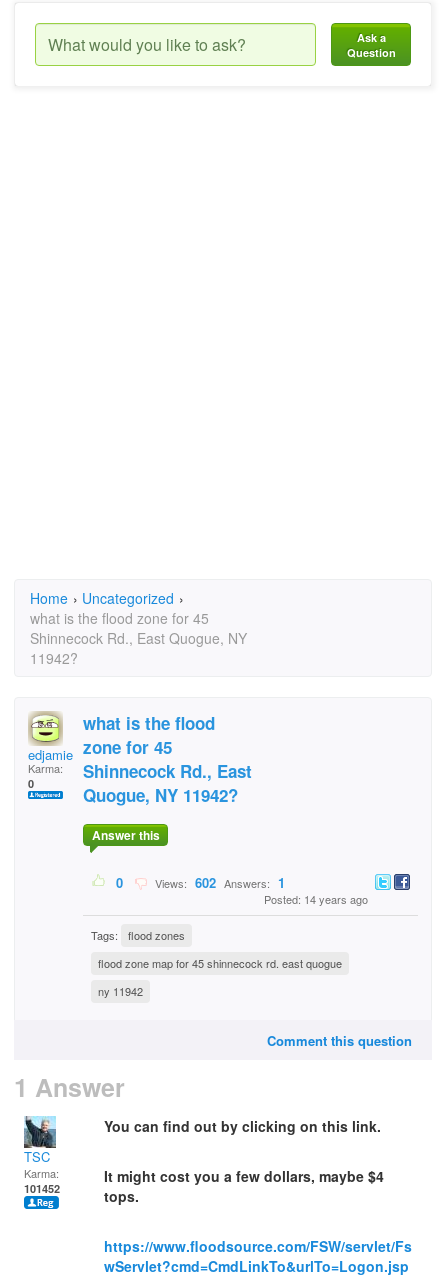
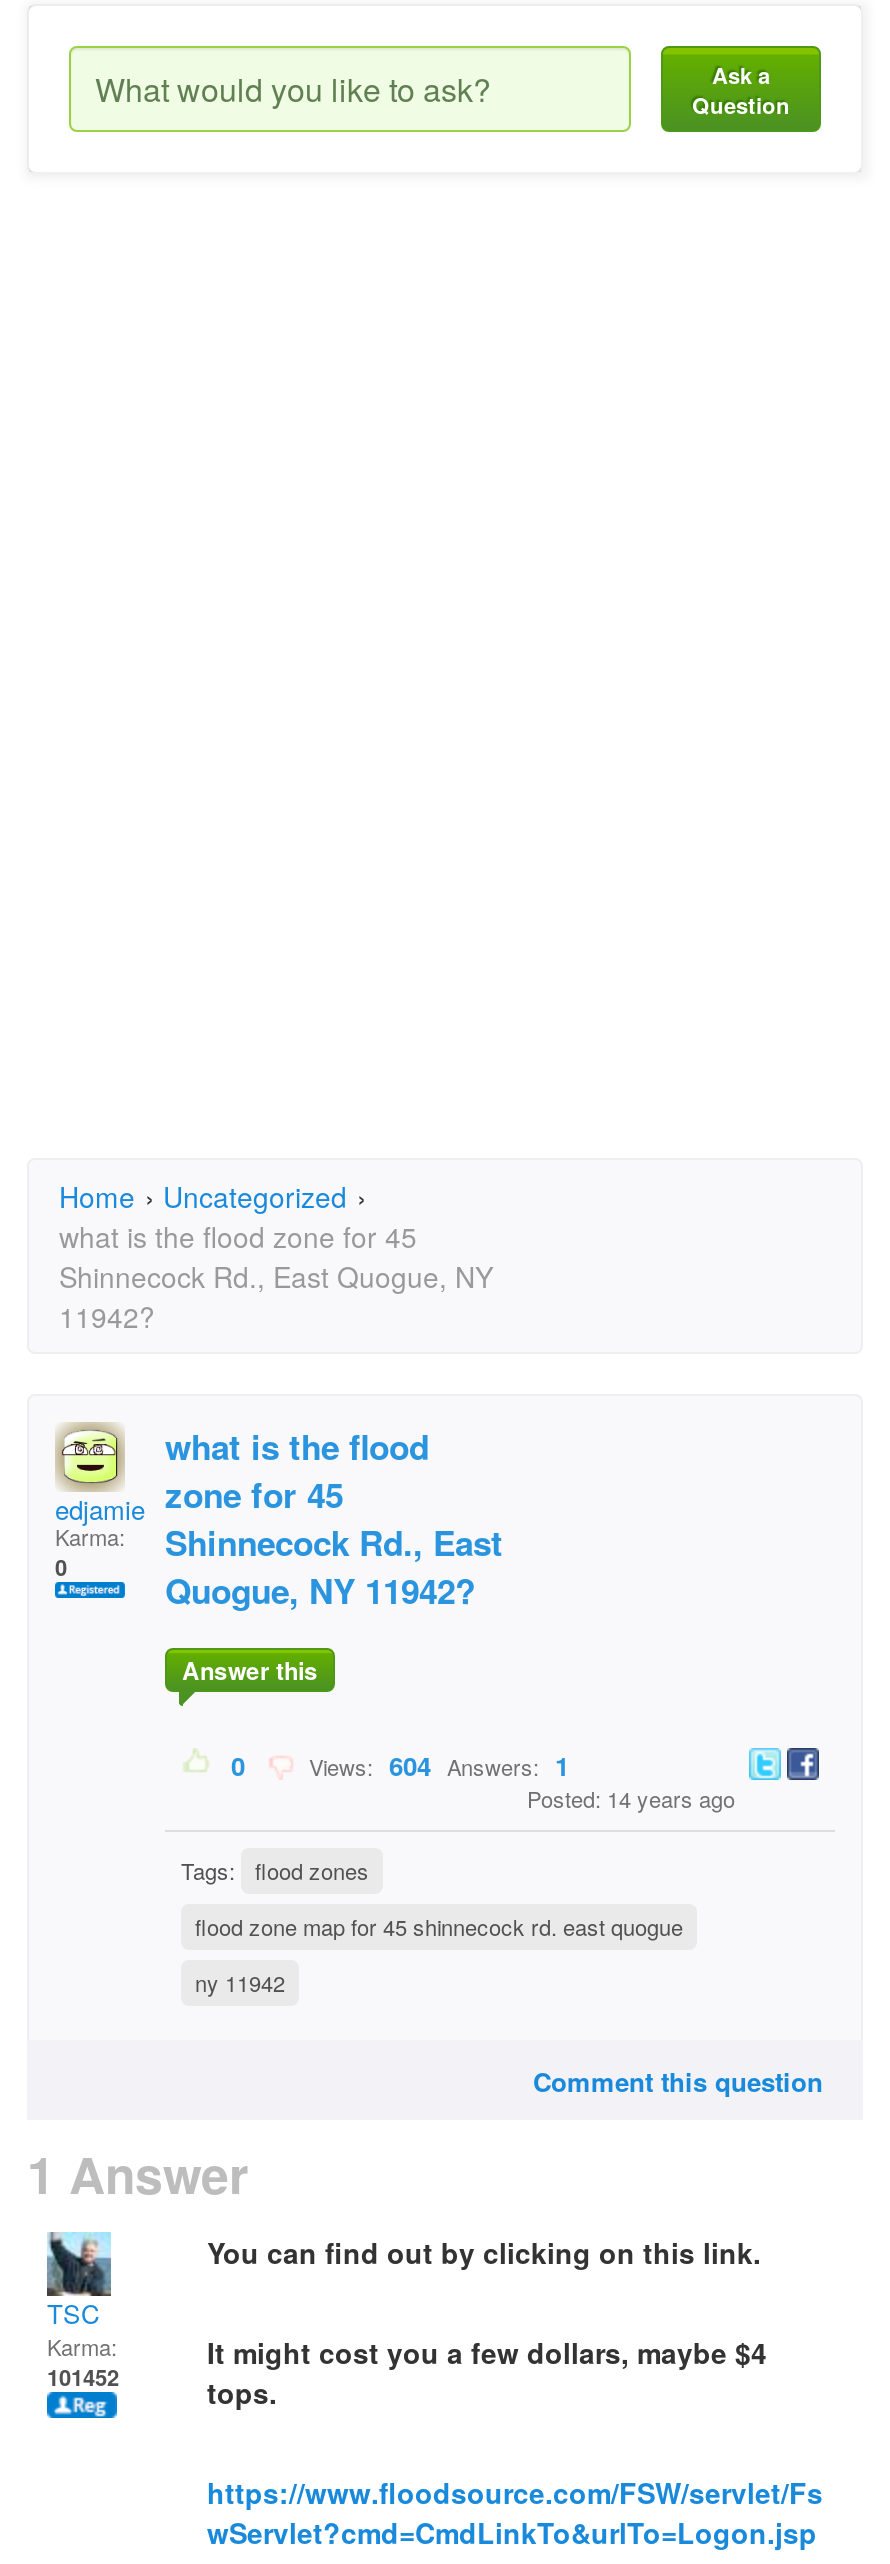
[149,873,285,892] Views: 602 Answers: 1 -> [297,1746,569,1784] Views: 604 Answers: 1

